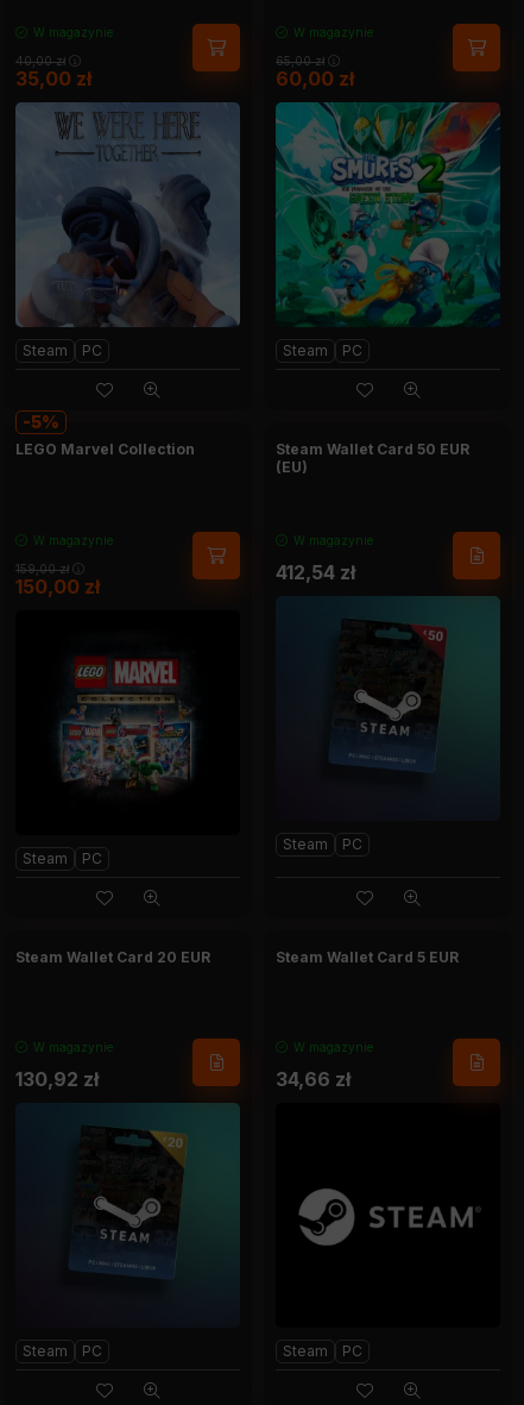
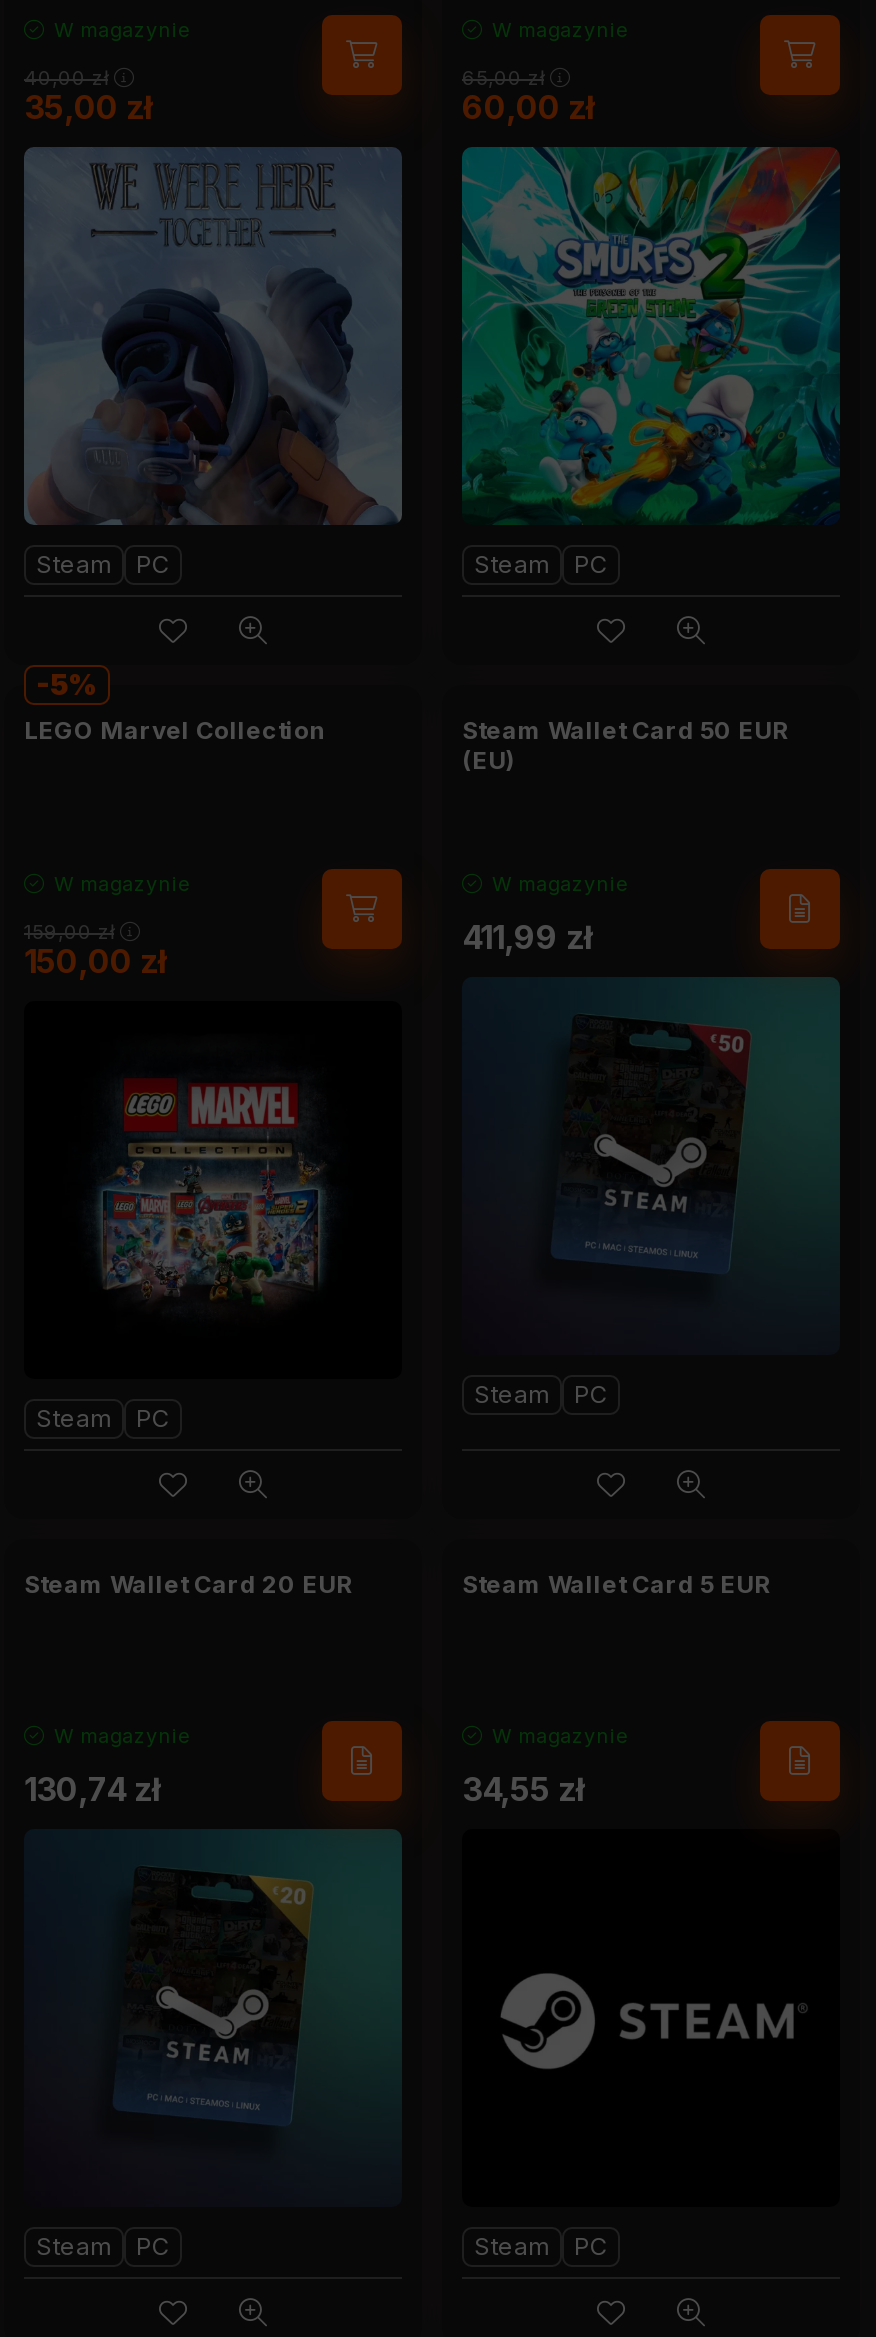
[276,560,355,584] 412,54 zł -> [462,916,592,956] 411,99 zł
[15,1068,99,1091] 130,92 zł -> [24,1770,160,1810] 130,74 zł
[276,1068,351,1091] 34,66 zł -> [462,1770,584,1810] 34,55 zł

